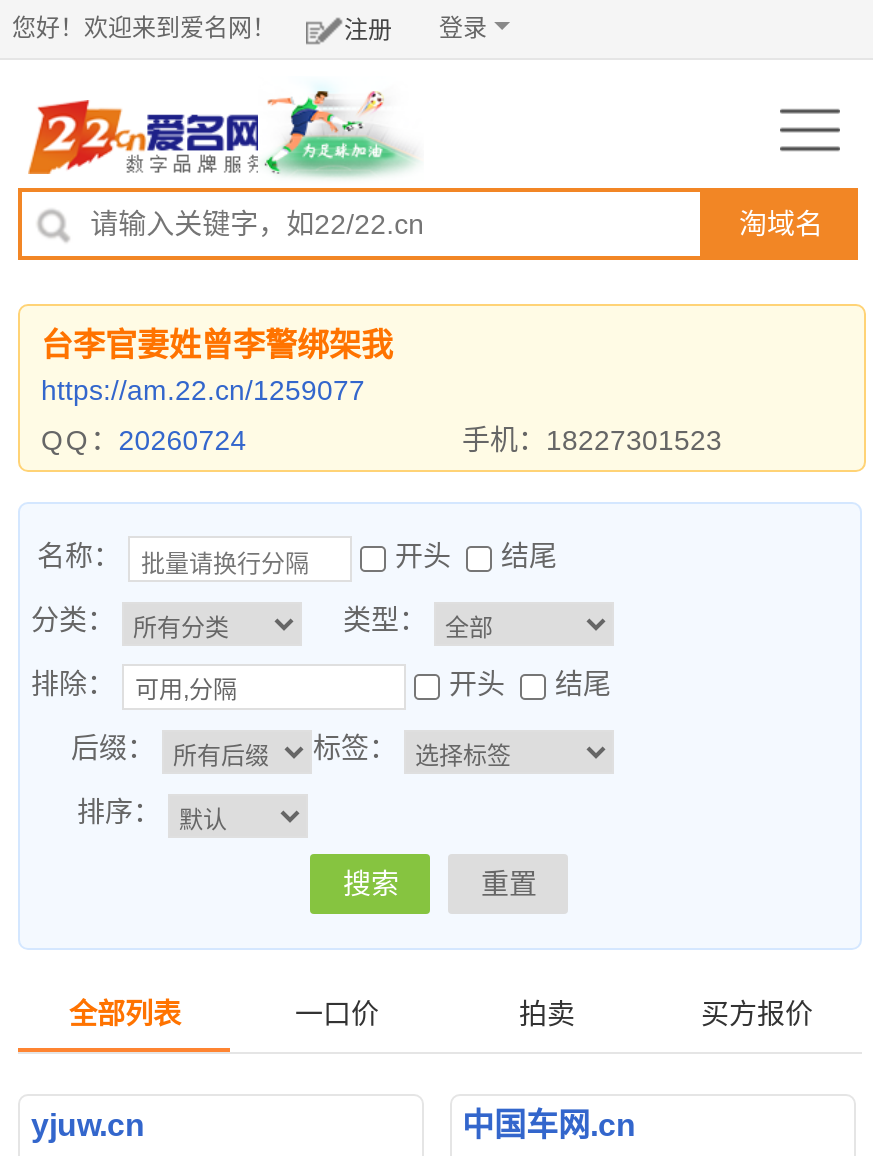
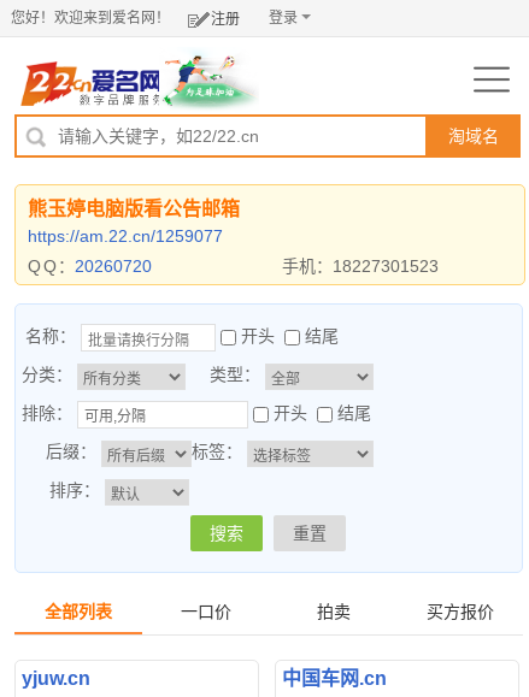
[41,329,393,363] 台李官妻姓曾李警绑架我 -> [28,199,240,220] 熊玉婷电脑版看公告邮箱
[41,425,246,457] QQ：20260724 -> [28,257,152,276] QQ：20260720

